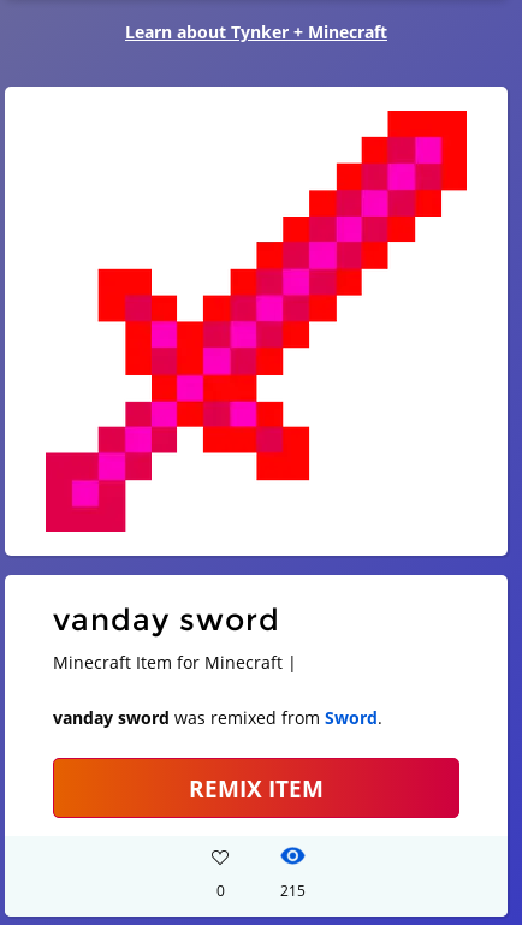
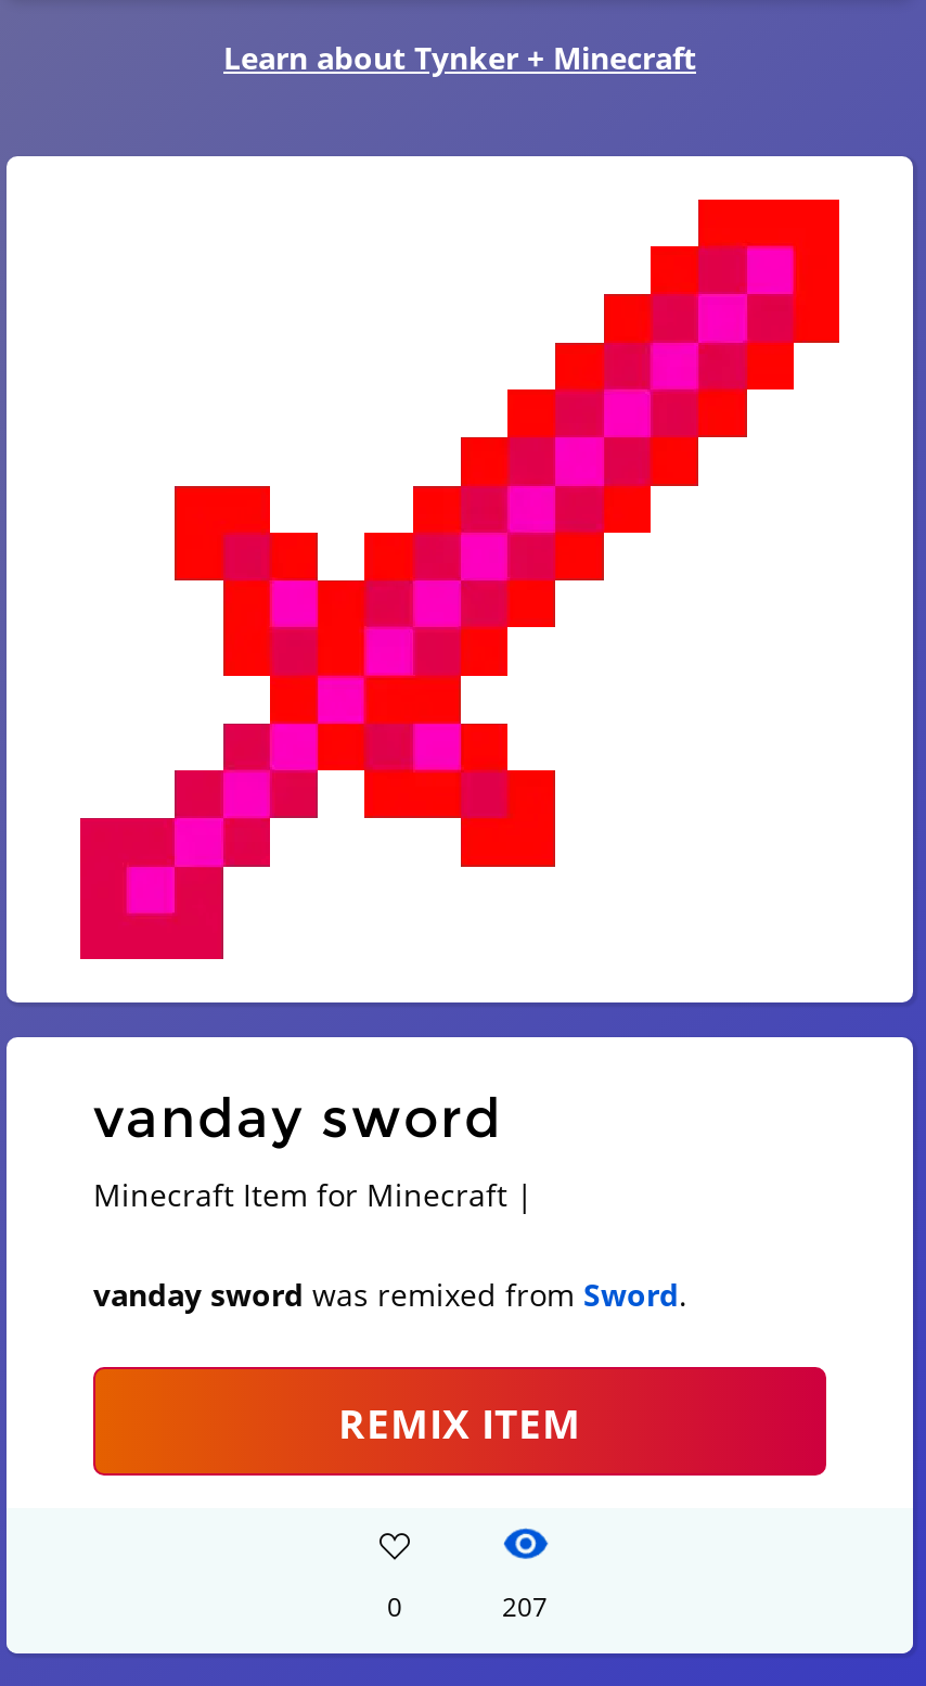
[280,881,305,901] 215 -> [502,1589,548,1626] 207

